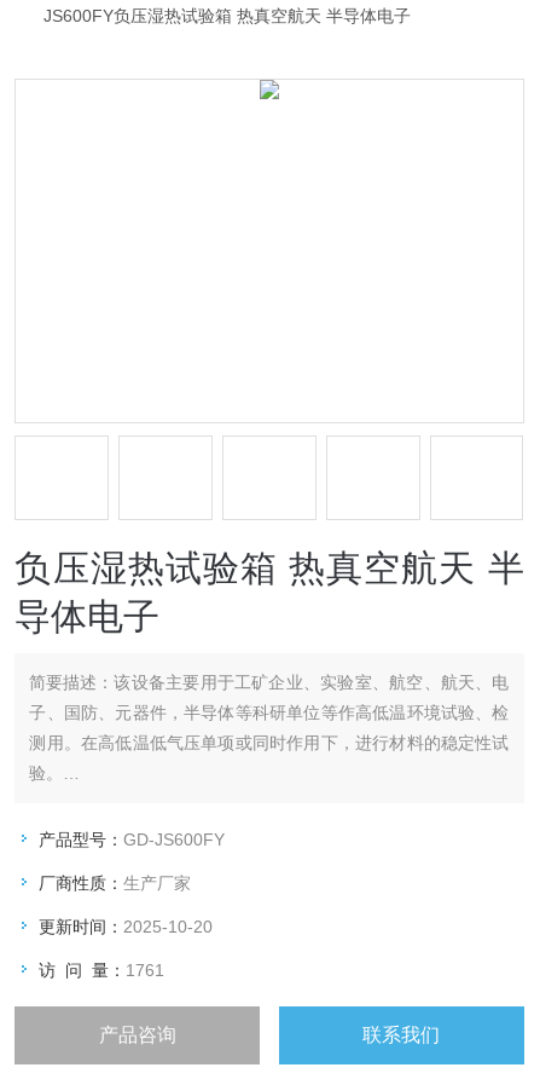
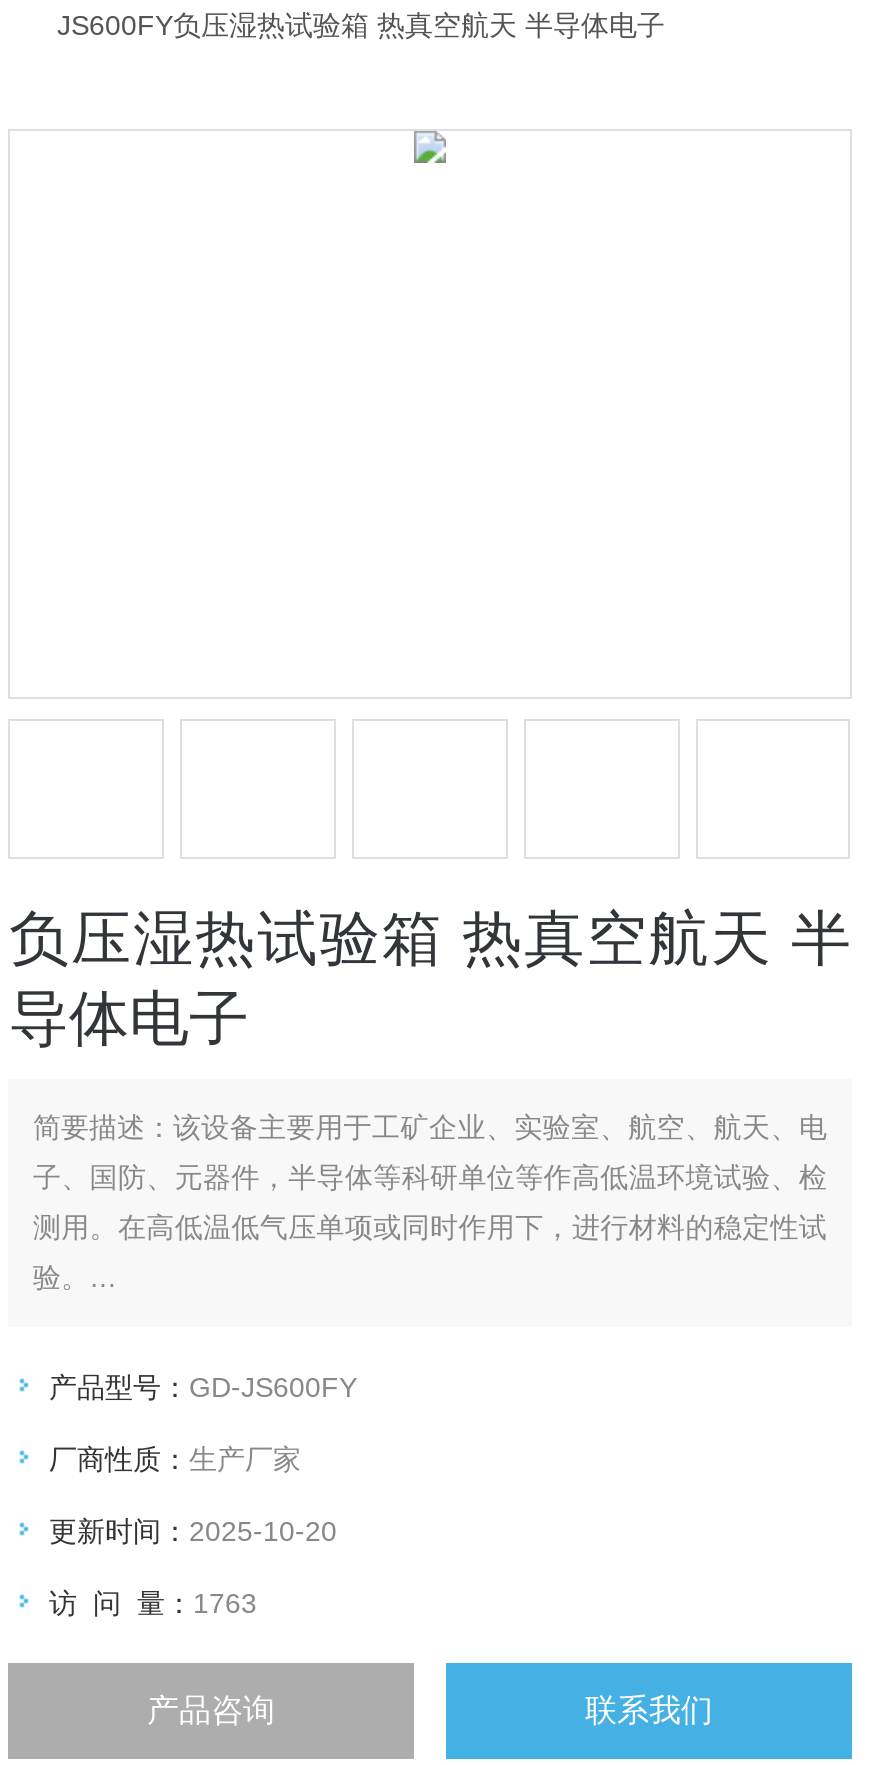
[39,960,165,980] 访 问 量：1761 -> [49,1587,257,1619] 访 问 量：1763

